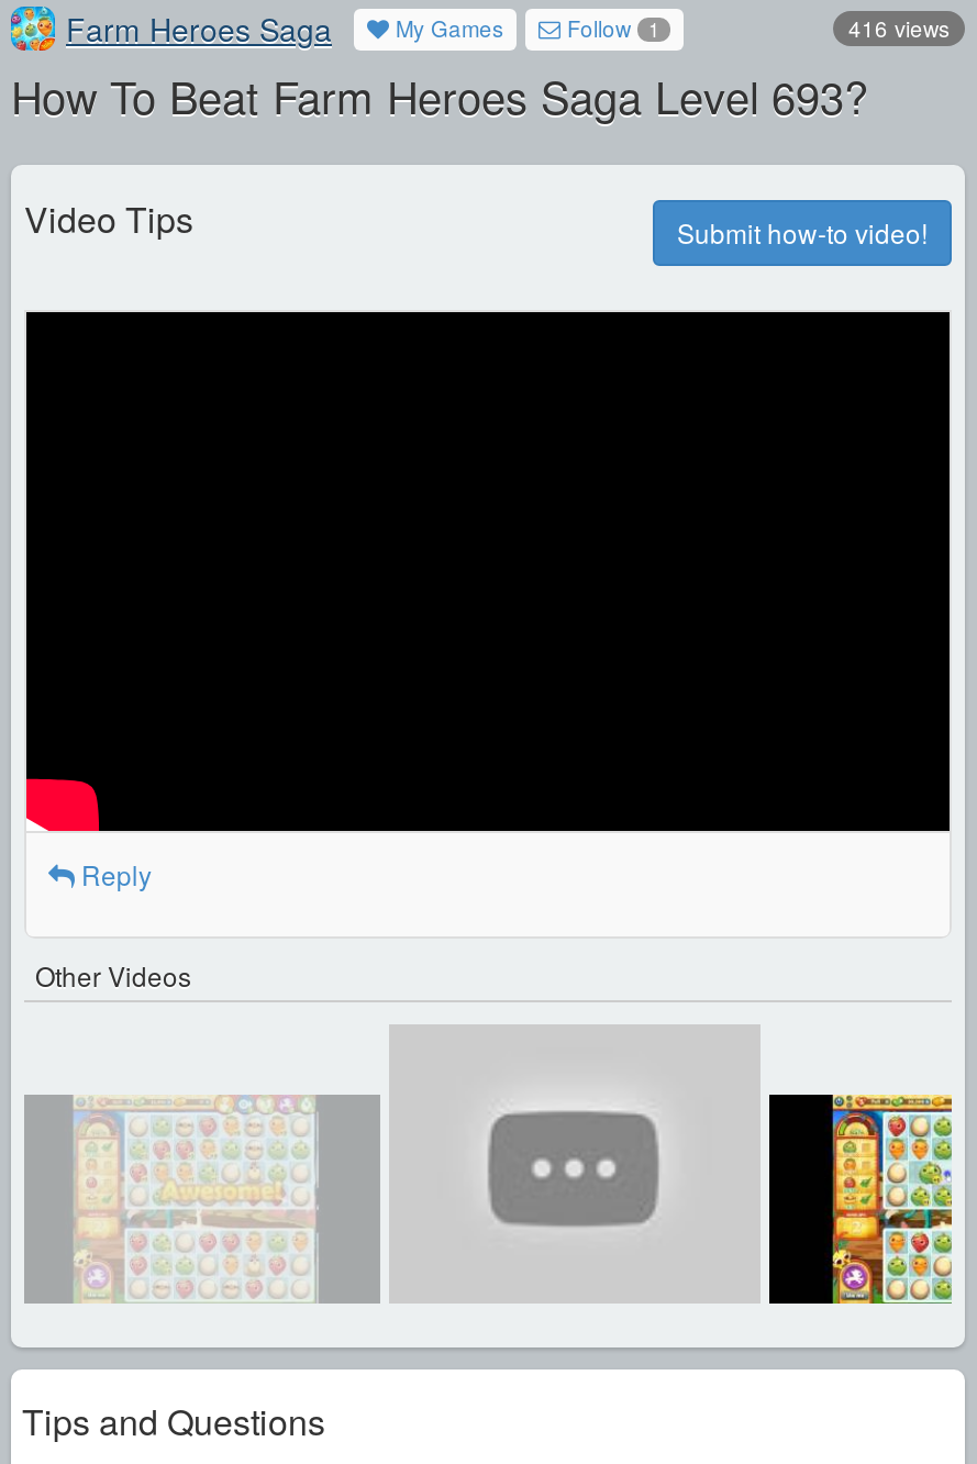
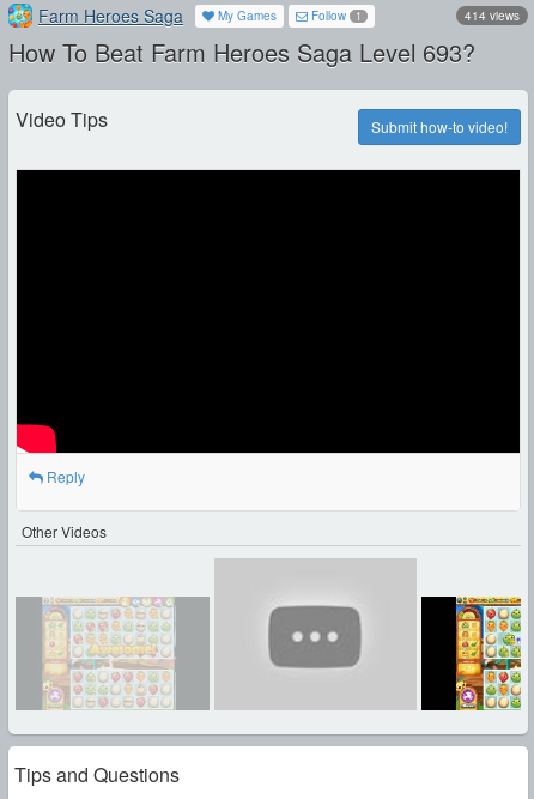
[848,13,950,44] 416 views -> [465,7,520,24] 414 views

